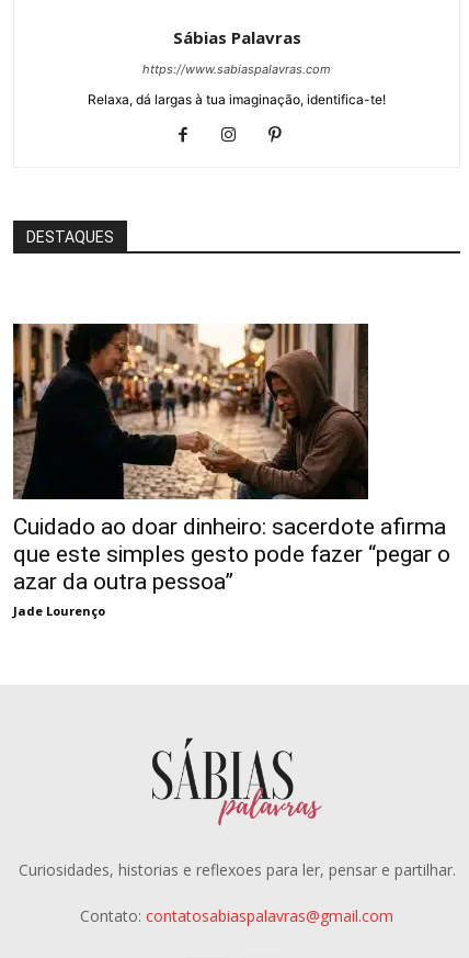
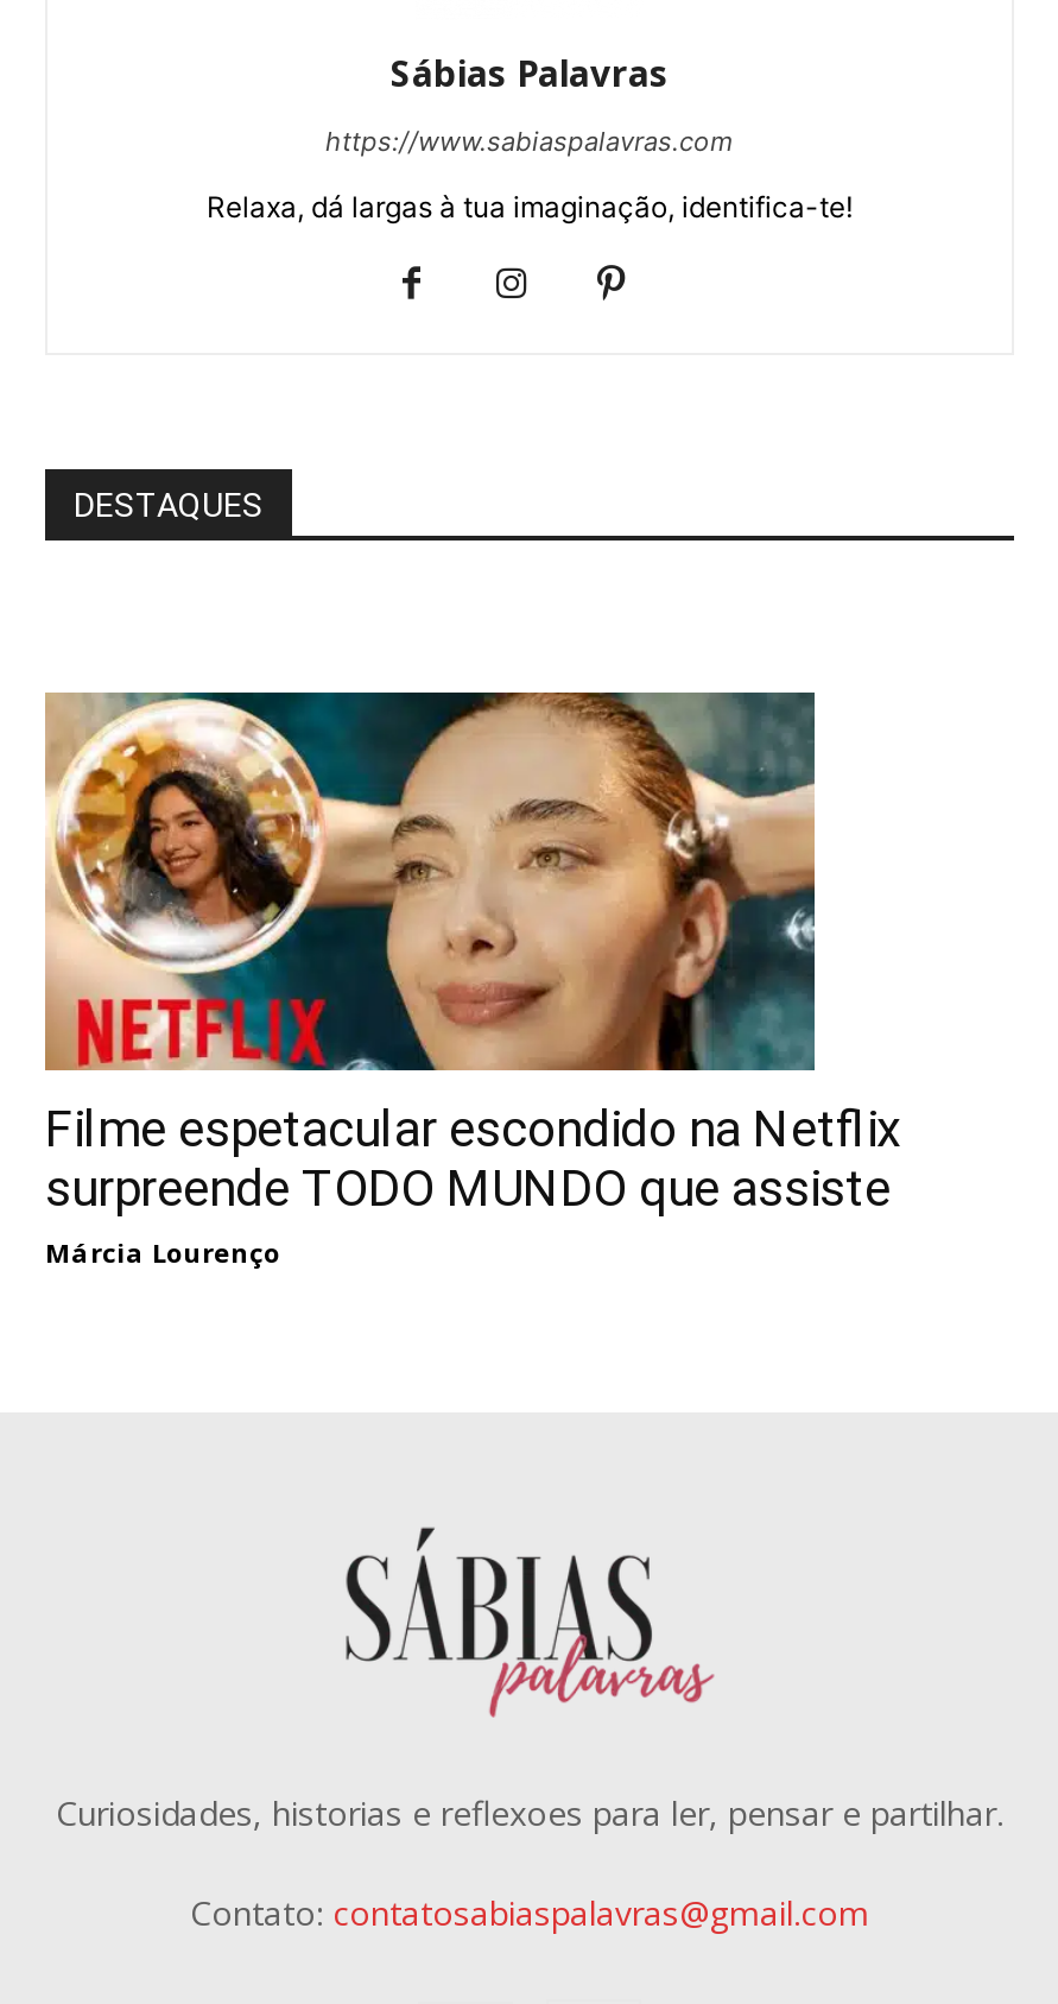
[12,323,450,619] [image] | Cuidado ao doar dinheiro: sacerdote afirma | que este simples gesto pode fazer “pegar o | azar da outra pessoa” | Jade Lourenço -> [45,690,900,1269] [image] | Filme espetacular escondido na Netflix | surpreende TODO MUNDO que assiste | Márcia Lourenço

